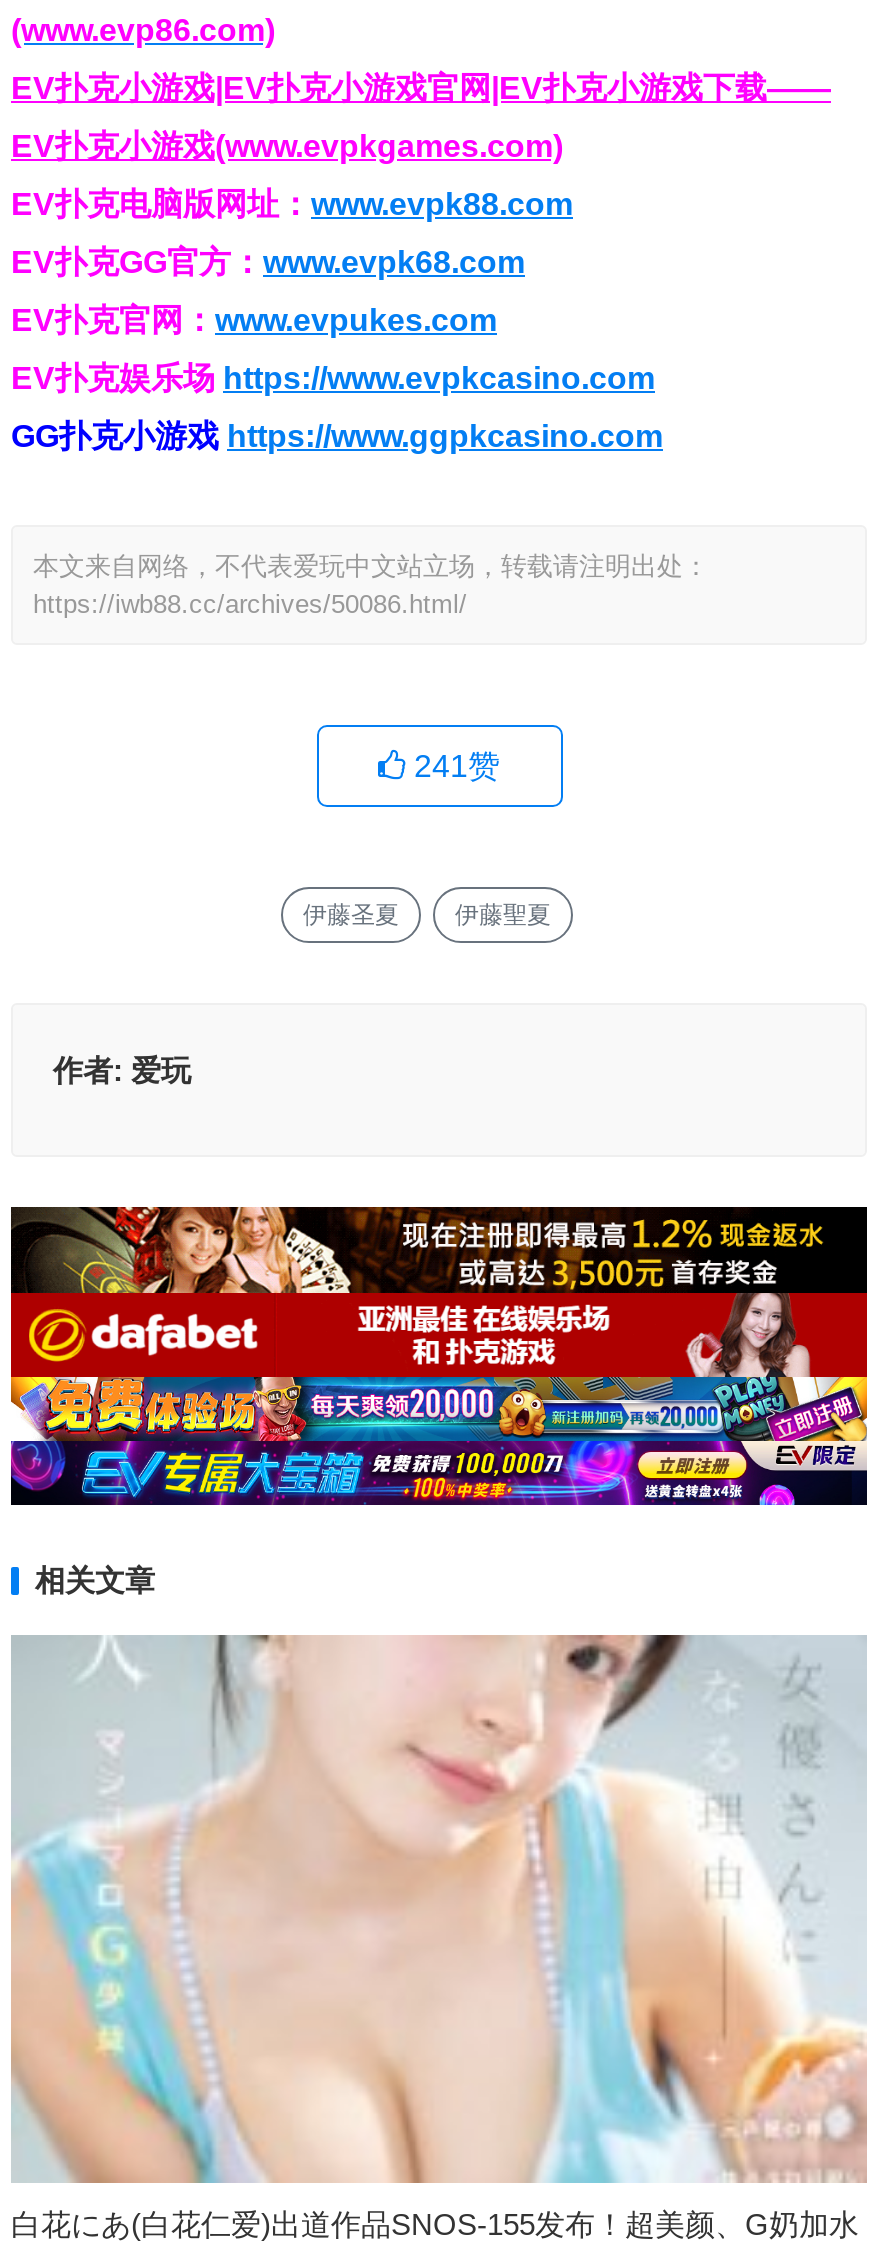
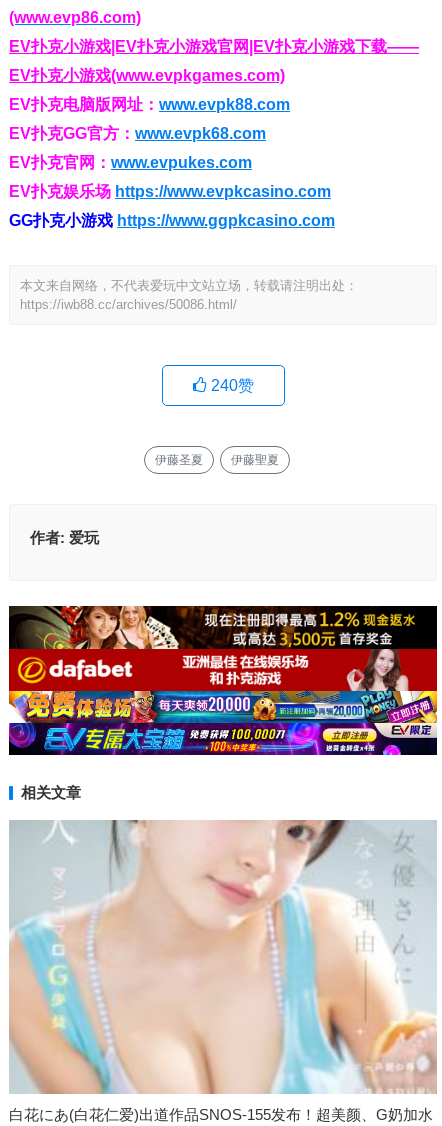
[406,749,500,783] 241赞 -> [206,377,253,394] 240赞

